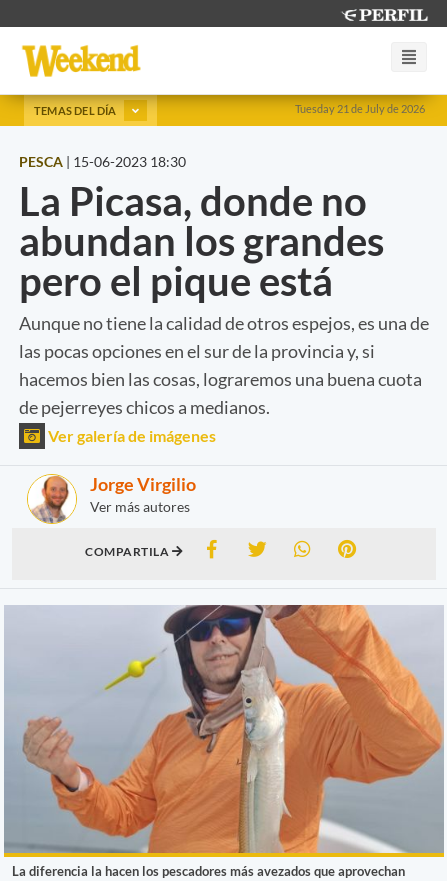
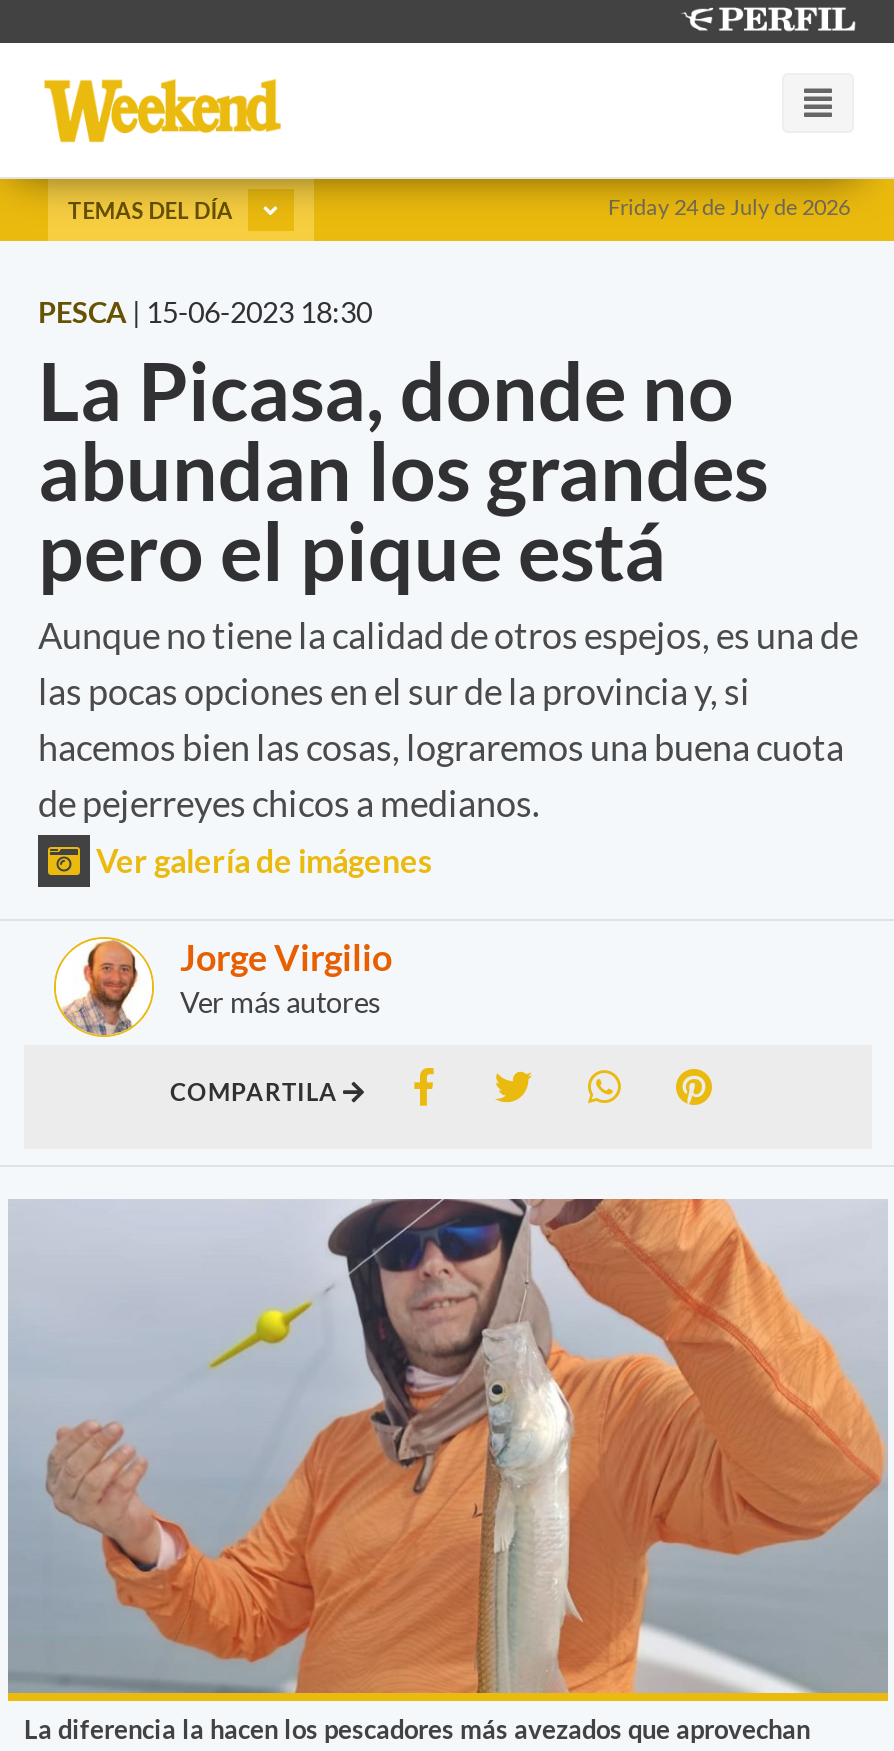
[295,102,425,115] Tuesday 21 de July de 2026 -> [608,193,850,219] Friday 24 de July de 2026

